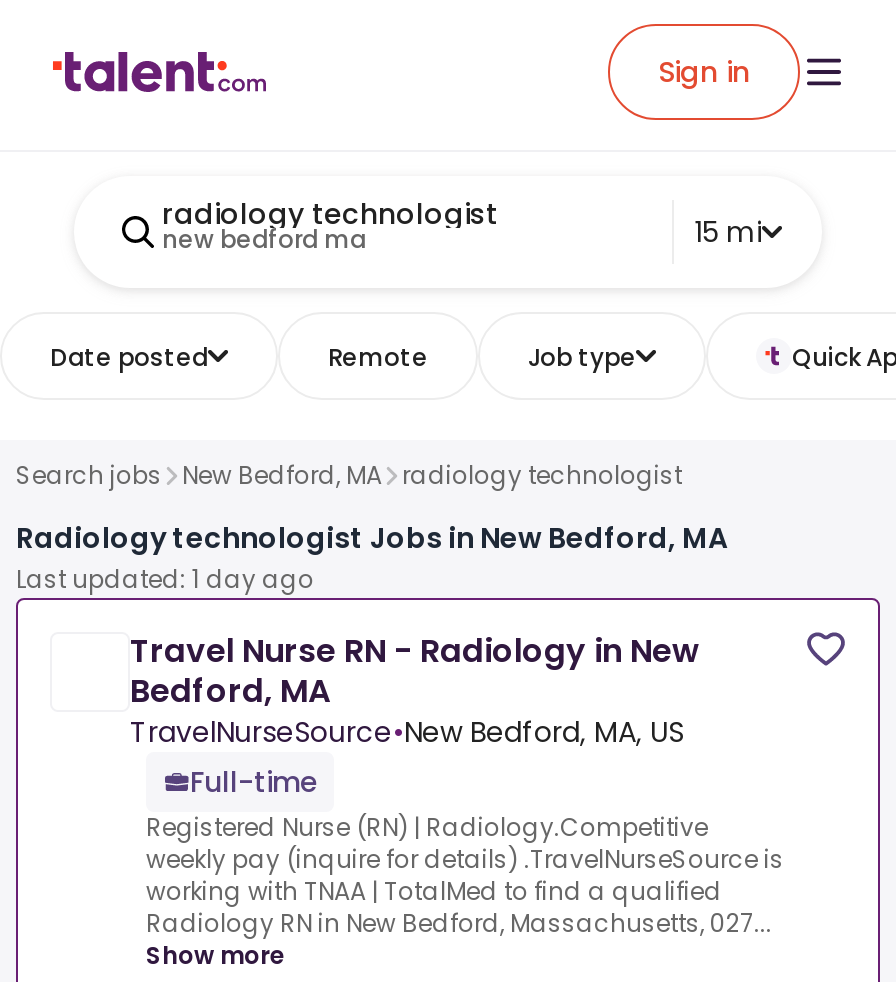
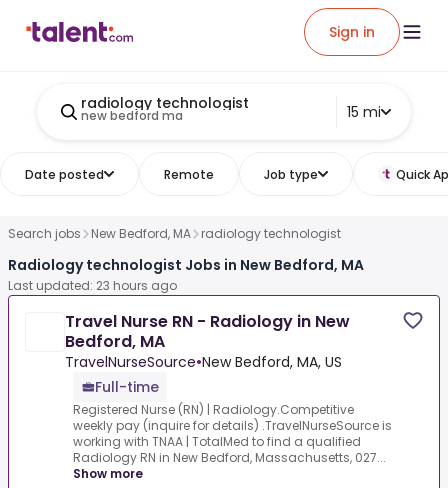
[16,562,314,596] Last updated: 1 day ago -> [8,277,177,294] Last updated: 23 hours ago

